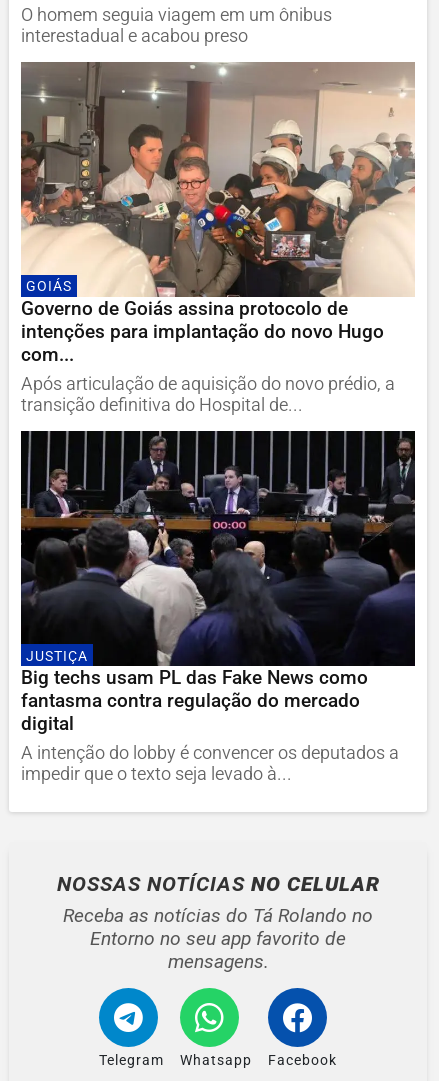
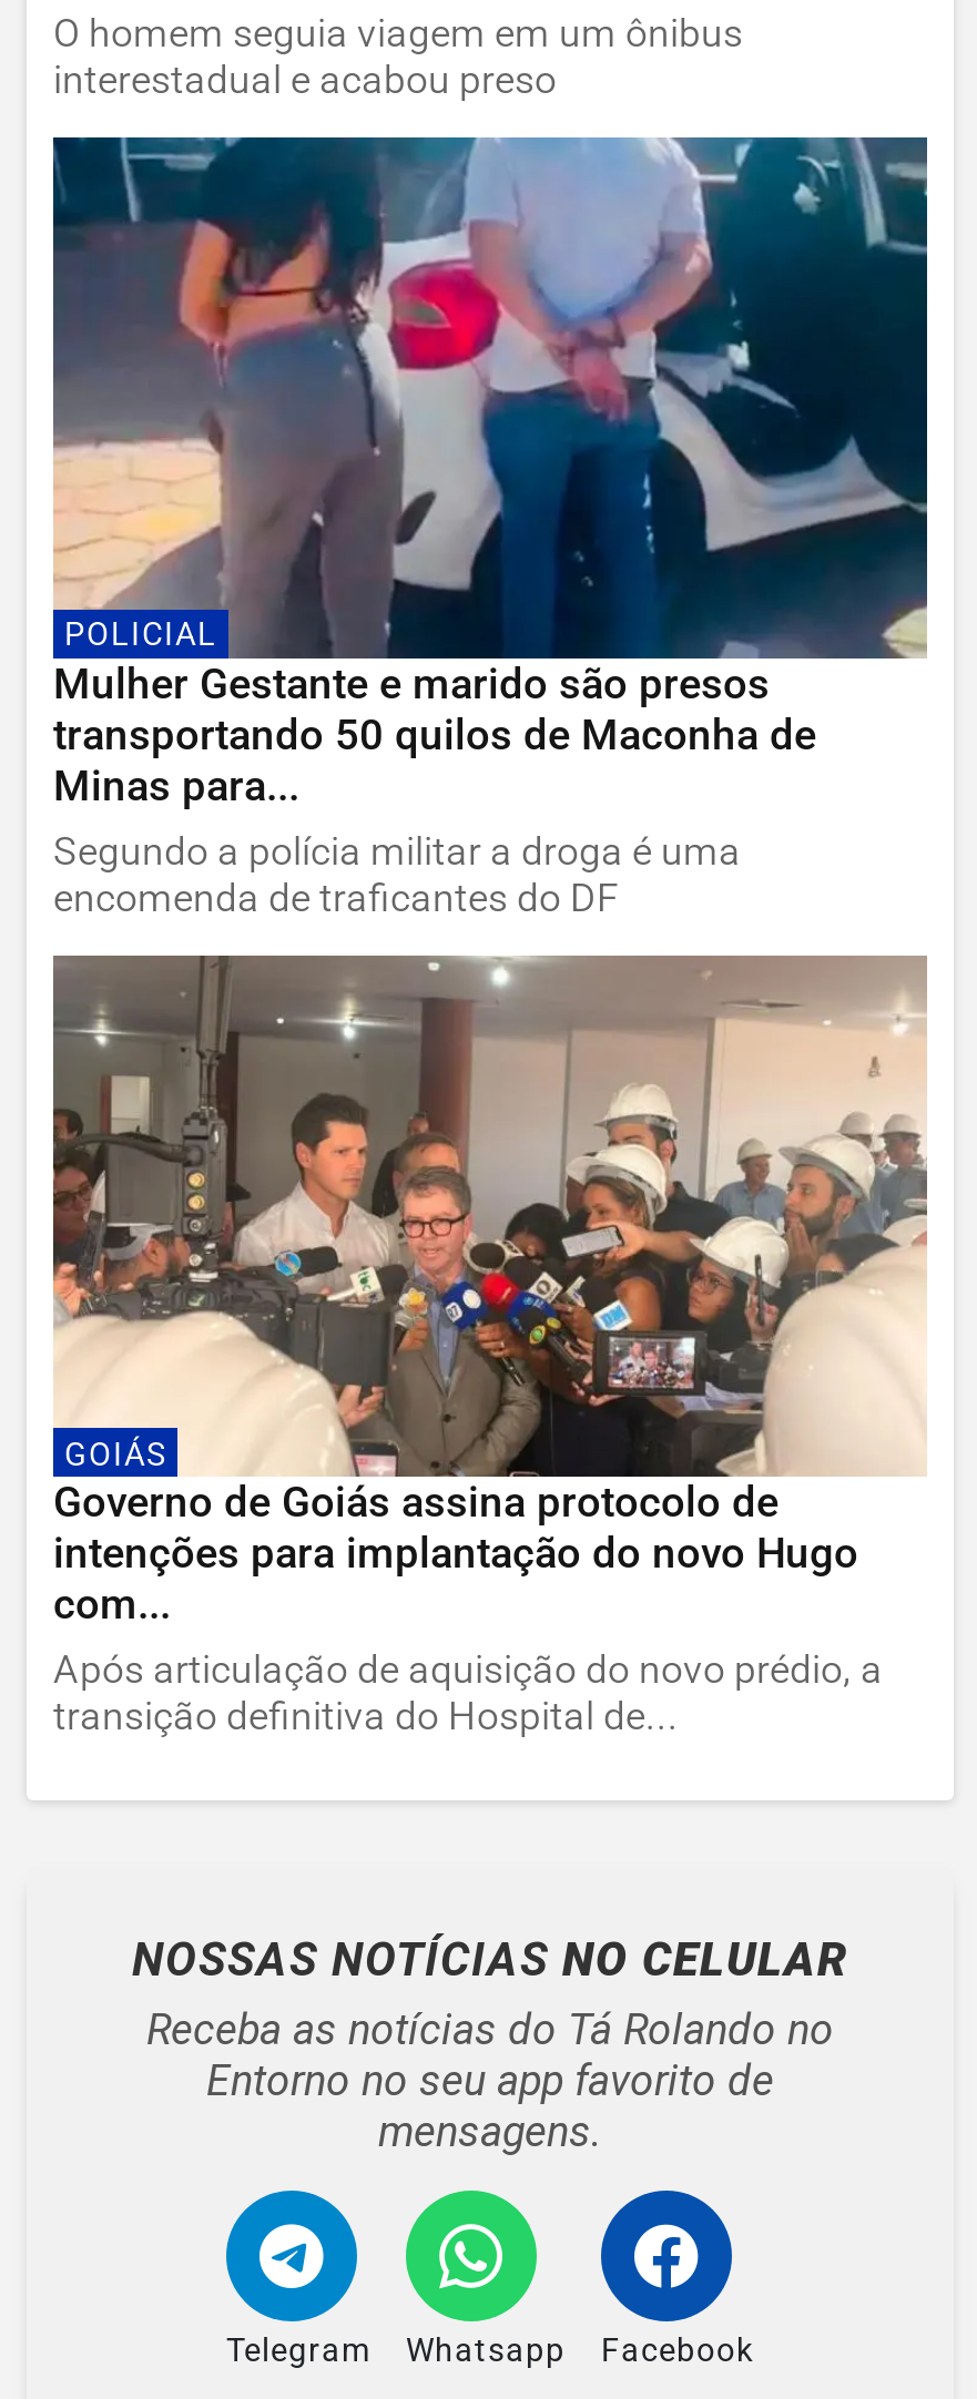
none -> [51,135,929,920] [image] | POLICIAL | Mulher Gestante e marido são presos | transportando 50 quilos de Maconha de | Minas para... | Segundo a polícia militar a droga é uma | encomenda de traficantes do DF
moved [19,61,417,415] -> [49,953,932,1739]: [image] | GOIÁS | Governo de Goiás assina protocolo de | intenções para implantação do novo Hugo | com... | Após articulação de aquisição do novo prédio, a | transição definitiva do Hospital de...
[20,430,416,784] [image] | JUSTIÇA | Big techs usam PL das Fake News como | fantasma contra regulação do mercado | digital | A intenção do lobby é convencer os deputados a | impedir que o texto seja levado à... -> none

